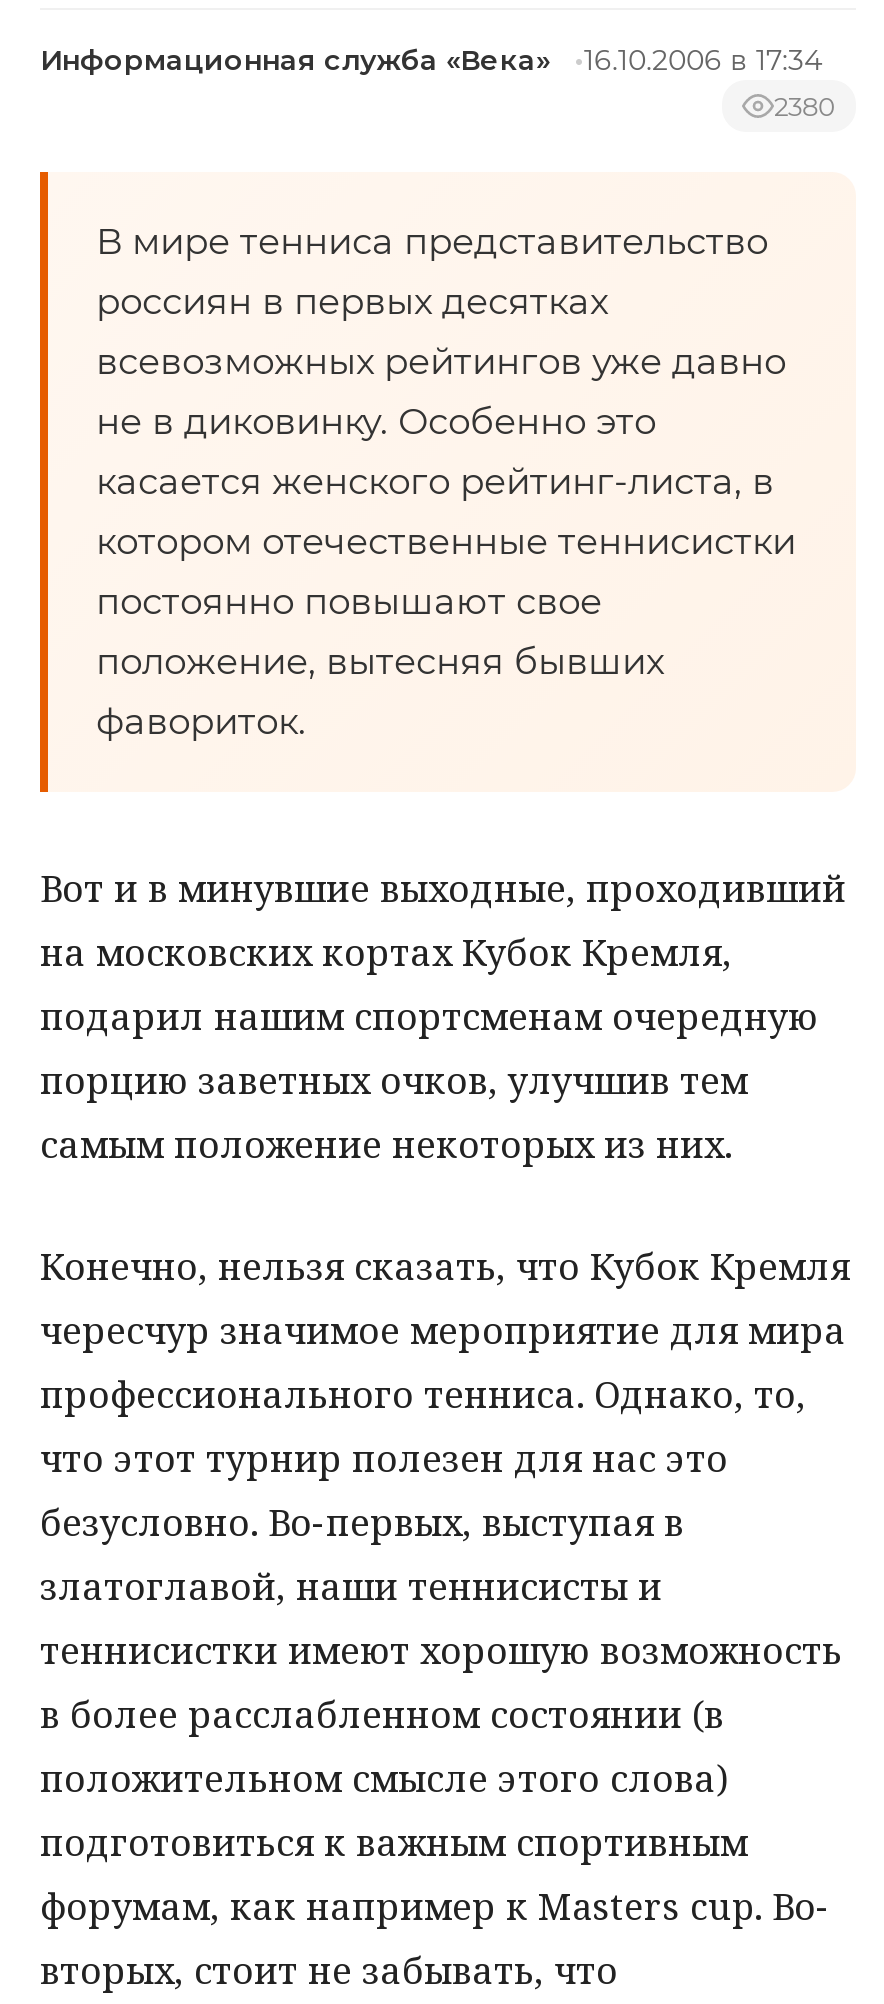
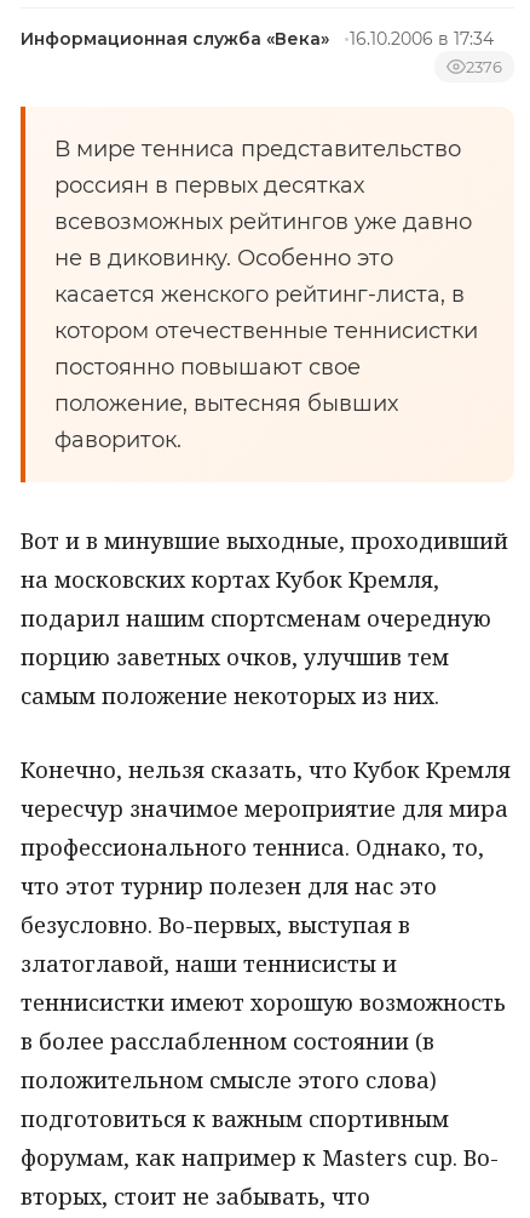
[774,90,836,122] 2380 -> [466,57,502,76] 2376

